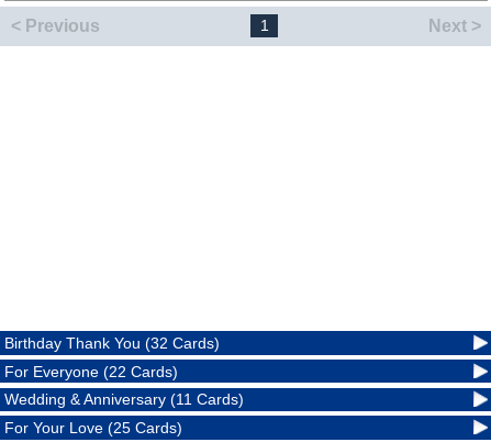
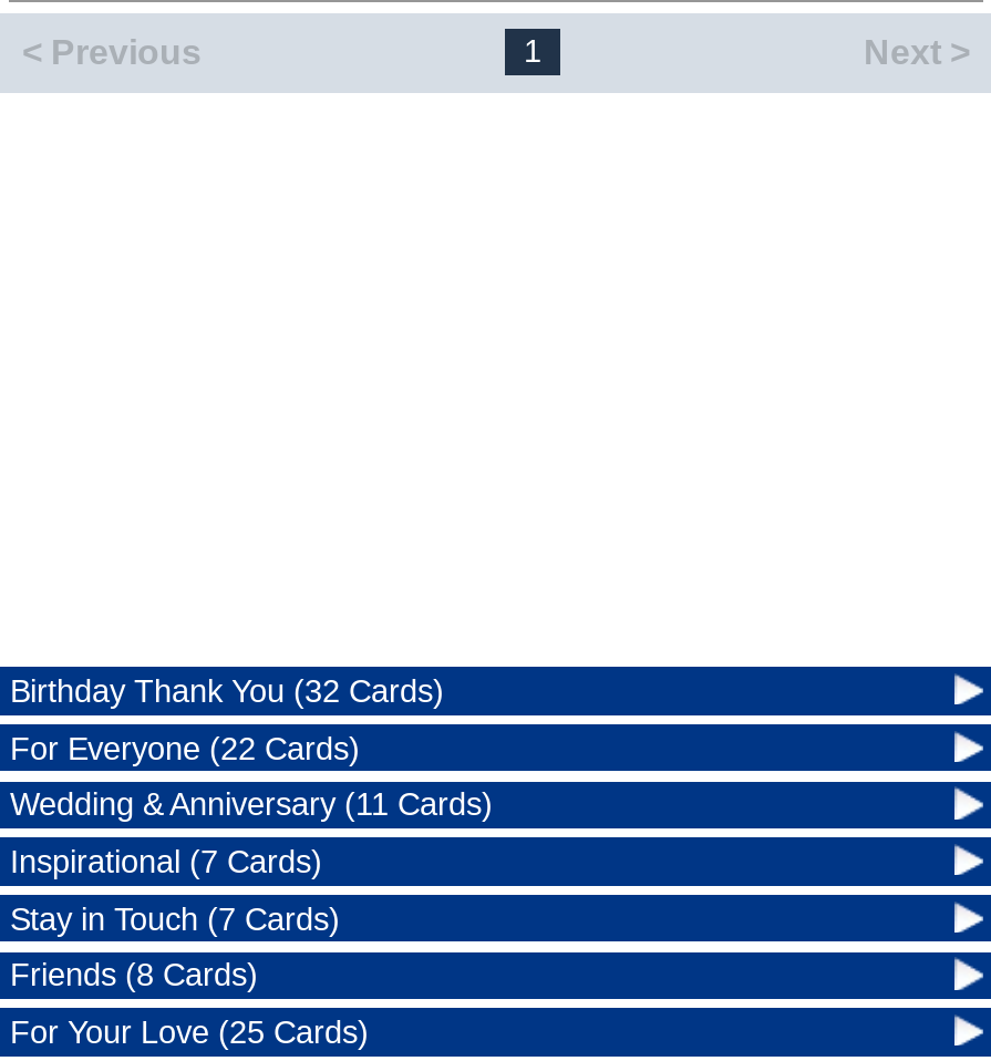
none -> [10,844,340,993] Inspirational (7 Cards) | Stay in Touch (7 Cards) | Friends (8 Cards)

